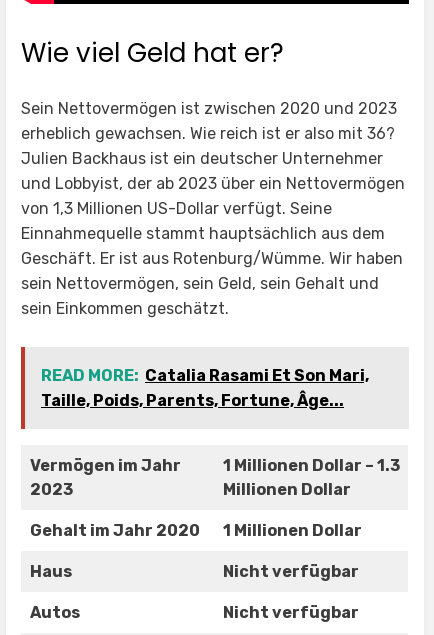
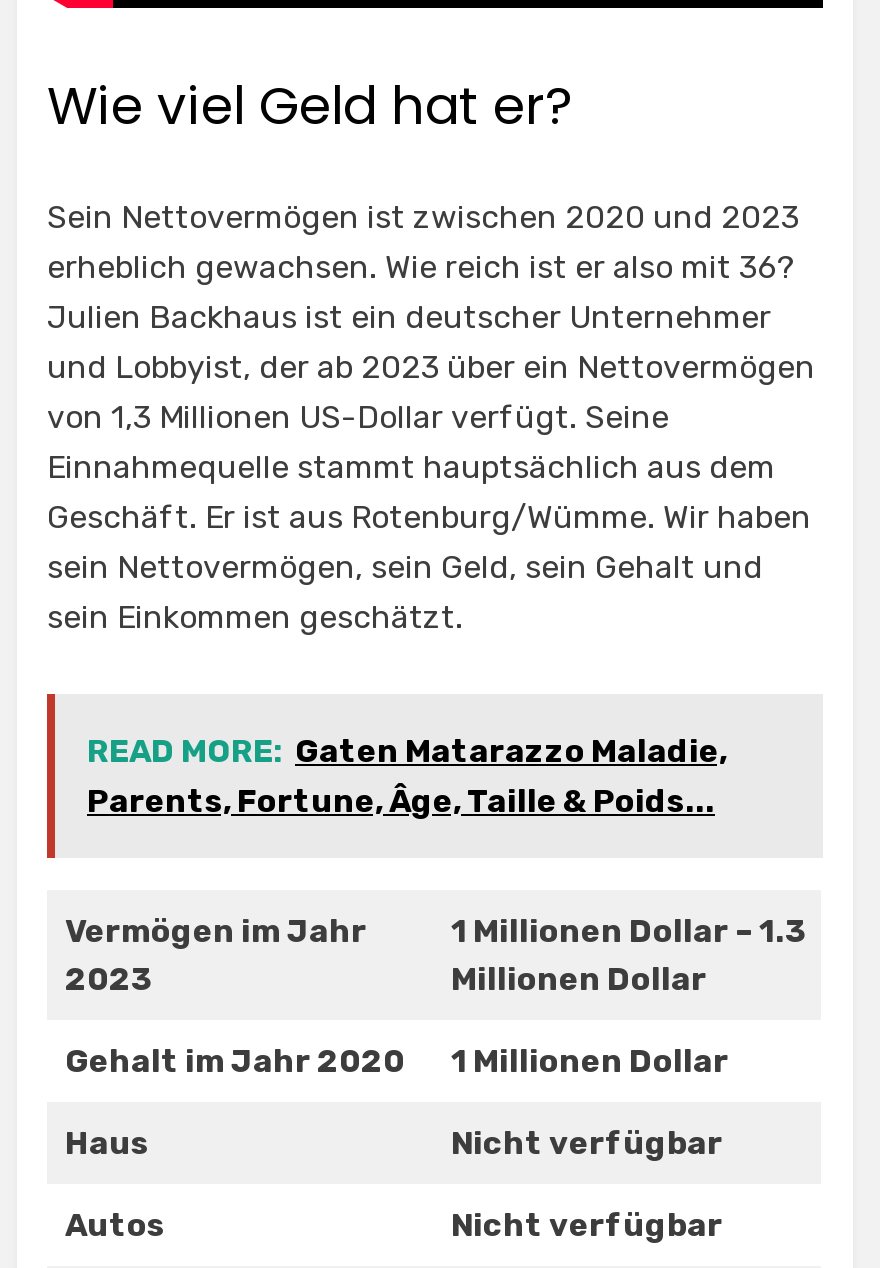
[41,365,369,409] READ MORE: Catalia Rasami Et Son Mari, | Taille, Poids, Parents, Fortune, Âge... -> [87,731,727,819] READ MORE: Gaten Matarazzo Maladie, | Parents, Fortune, Âge, Taille & Poids...

